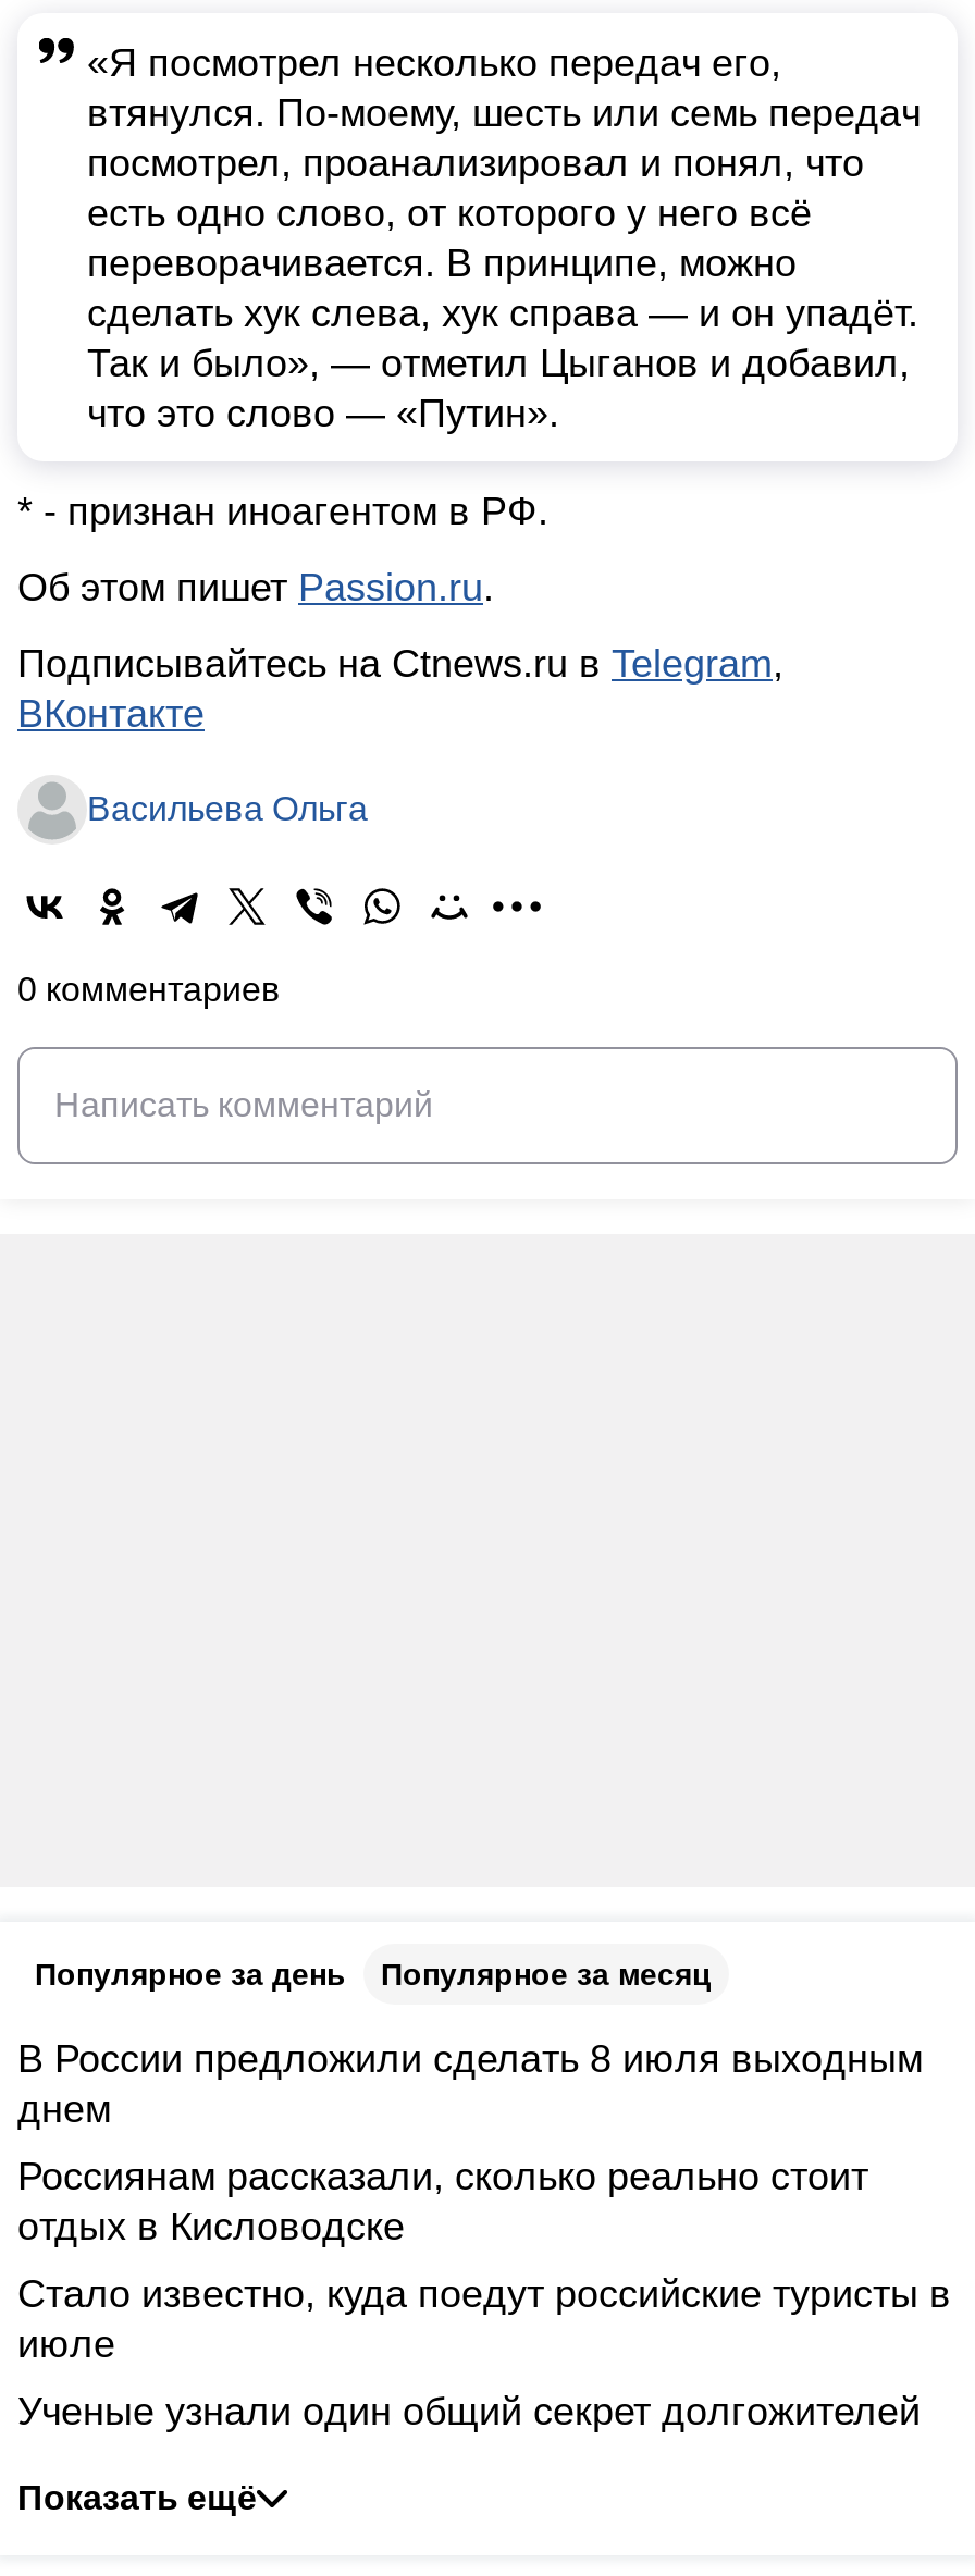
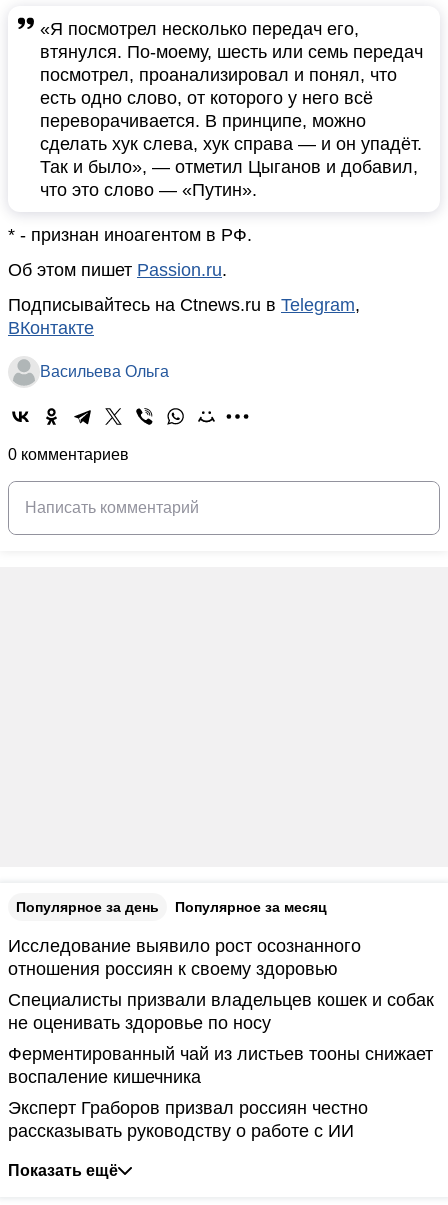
[17,2037,923,2131] В России предложили сделать 8 июля выходным | днем -> [8,936,361,979] Исследование выявило рост осознанного | отношения россиян к своему здоровью
[17,2155,868,2248] Россиянам рассказали, сколько реально стоит | отдых в Кисловодске -> [8,990,434,1033] Специалисты призвали владельцев кошек и собак | не оценивать здоровье по носу
[17,2272,951,2366] Стало известно, куда поедут российские туристы в | июле -> [8,1044,433,1087] Ферментированный чай из листьев тооны снижает | воспаление кишечника
[17,2390,921,2433] Ученые узнали один общий секрет долгожителей -> [8,1098,368,1141] Эксперт Граборов призвал россиян честно | рассказывать руководству о работе с ИИ

